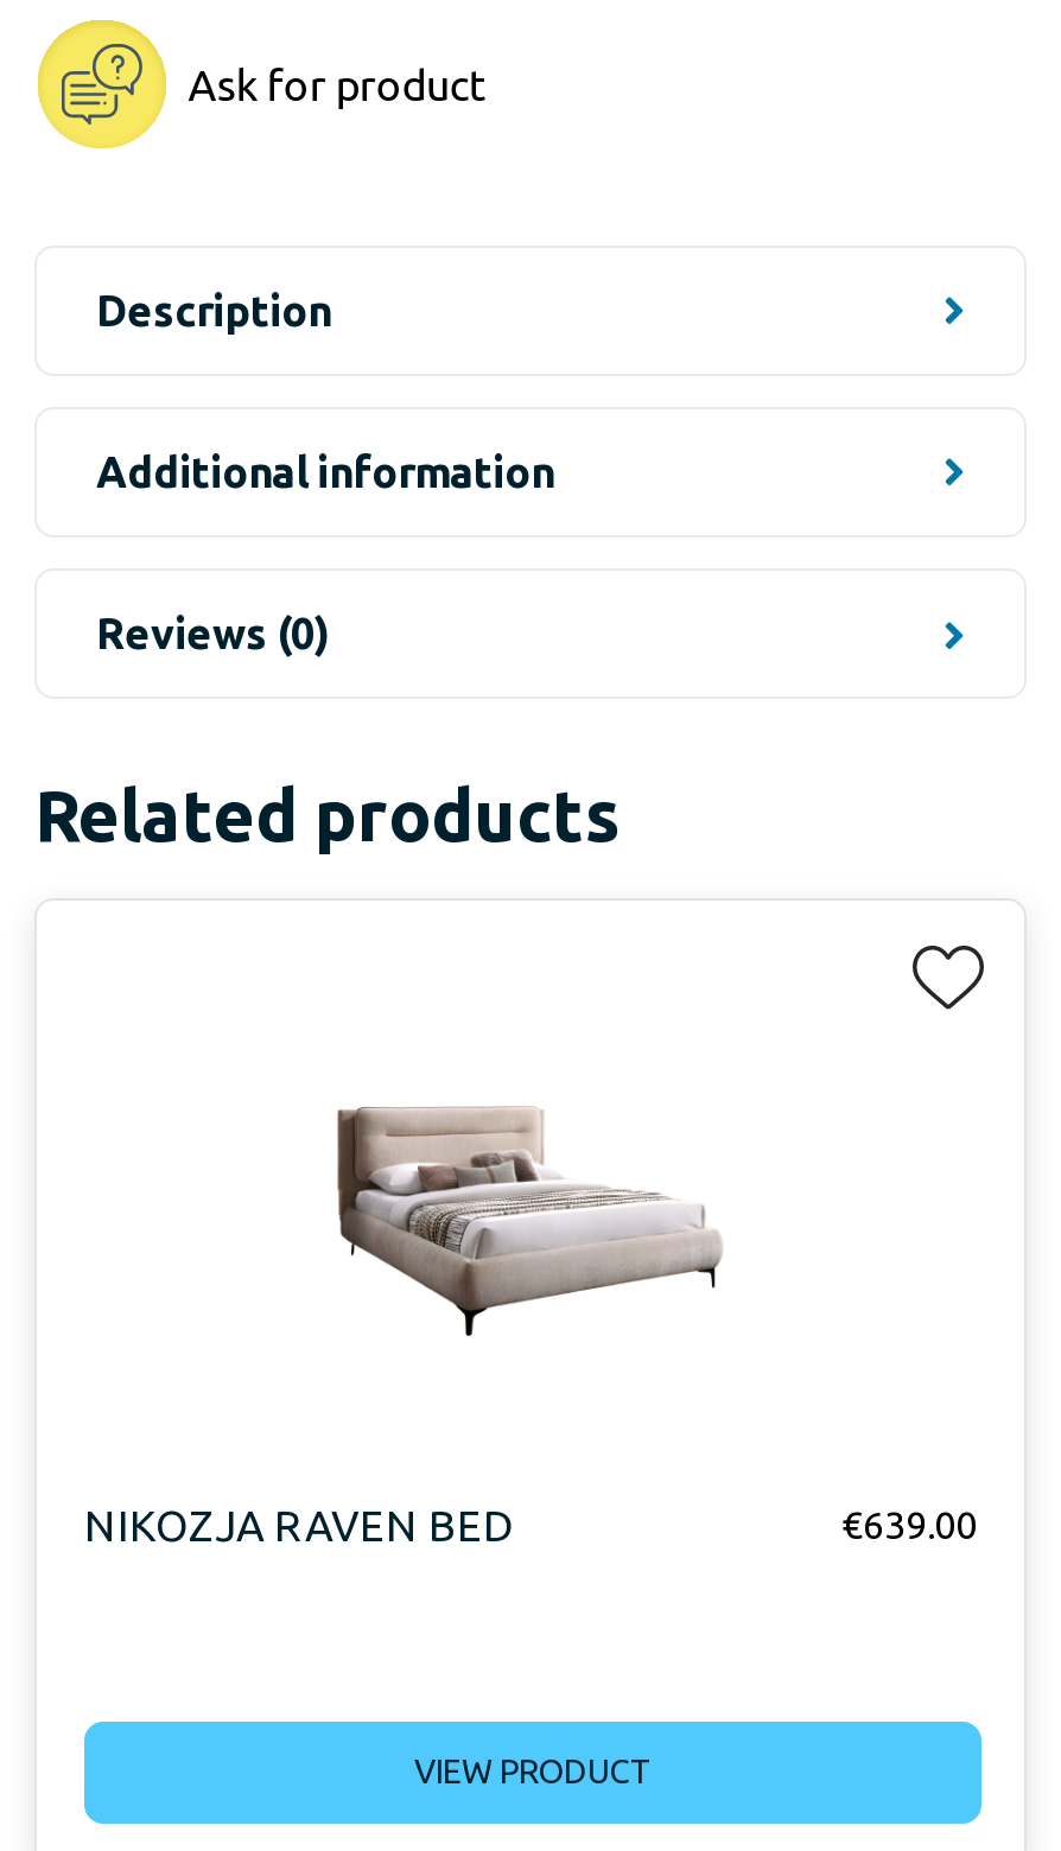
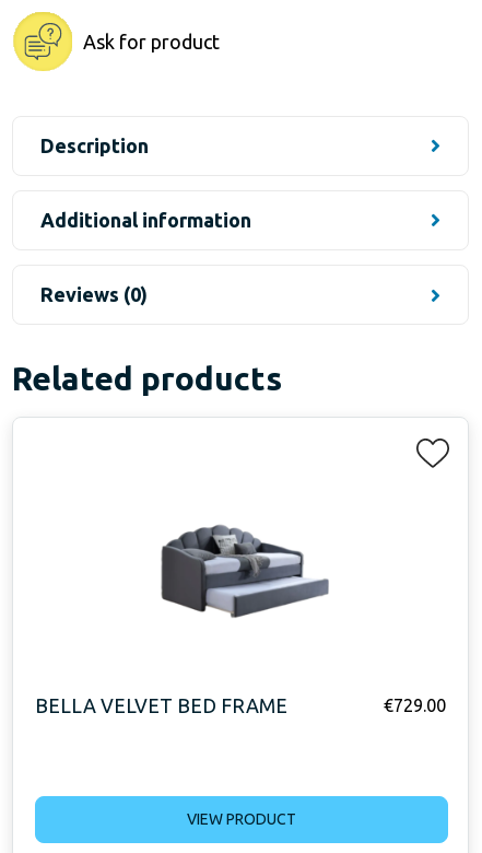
[336,1105,723,1337] [image] -> [152,513,330,619] [image]
[84,1501,977,1549] NIKOZJA RAVEN BED | €639.00 -> [35,695,446,716] BELLA VELVET BED FRAME | €729.00

